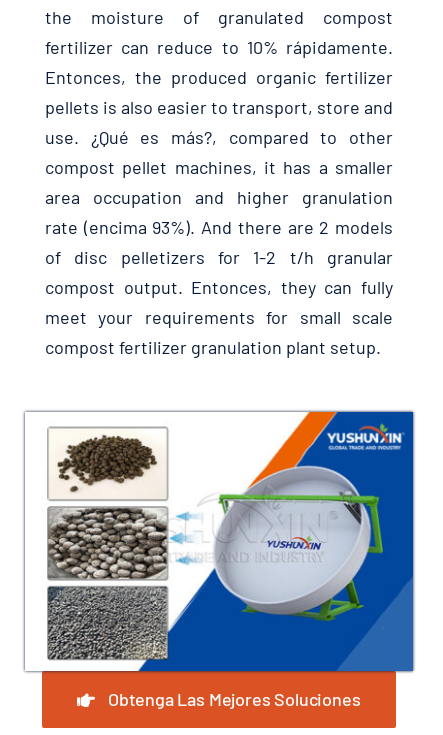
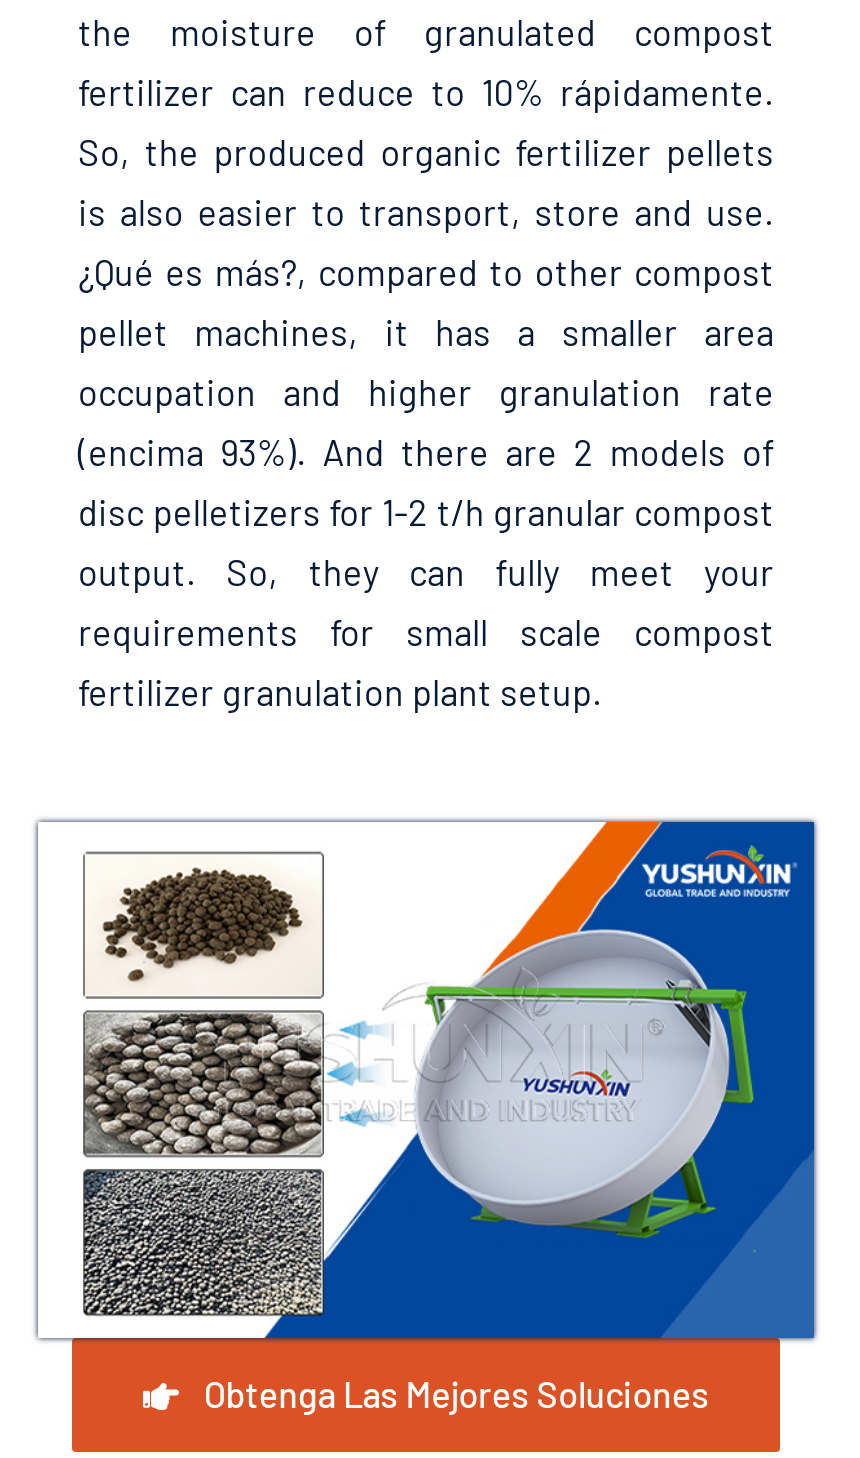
[45,66,393,358] Entonces, the produced organic fertilizer | pellets is also easier to transport, store and | use. ¿Qué es más?, compared to other | compost pellet machines, it has a smaller | area occupation and higher granulation | rate (encima 93%). And there are 2 models | of disc pelletizers for 1-2 t/h granular | compost output. Entonces, they can fully | meet your requirements for small scale | compost fertilizer granulation plant setup. -> [78,130,774,714] So, the produced organic fertilizer pellets | is also easier to transport, store and use. | ¿Qué es más?, compared to other compost | pellet machines, it has a smaller area | occupation and higher granulation rate | (encima 93%). And there are 2 models of | disc pelletizers for 1-2 t/h granular compost | output. So, they can fully meet your | requirements for small scale compost | fertilizer granulation plant setup.

